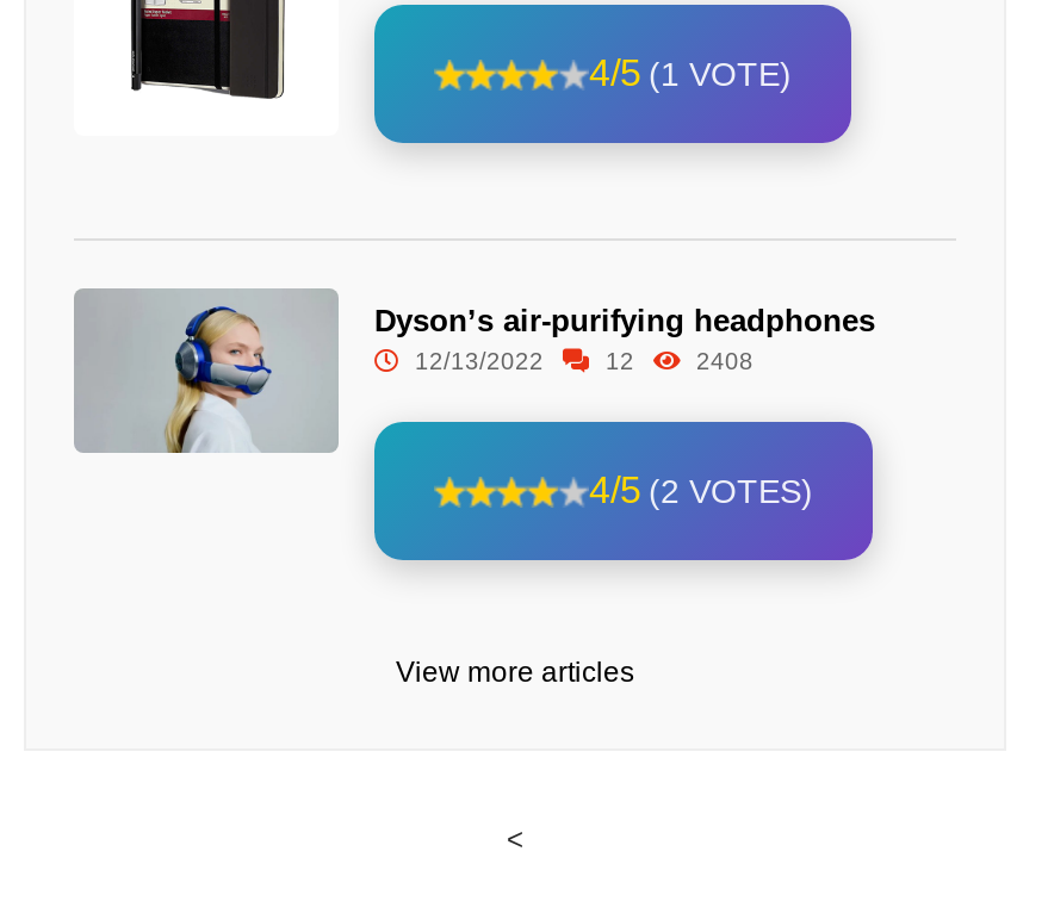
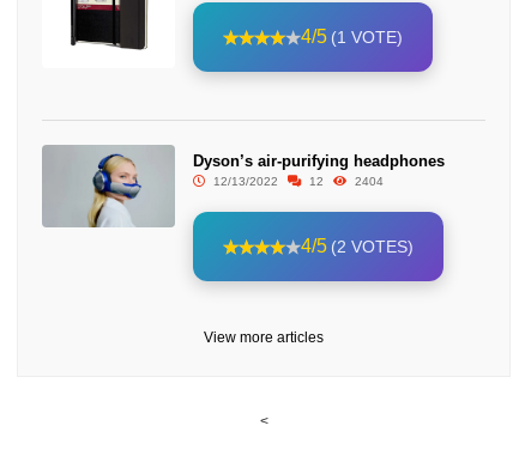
[689,348,754,374] 2408 -> [351,175,384,188] 2404

